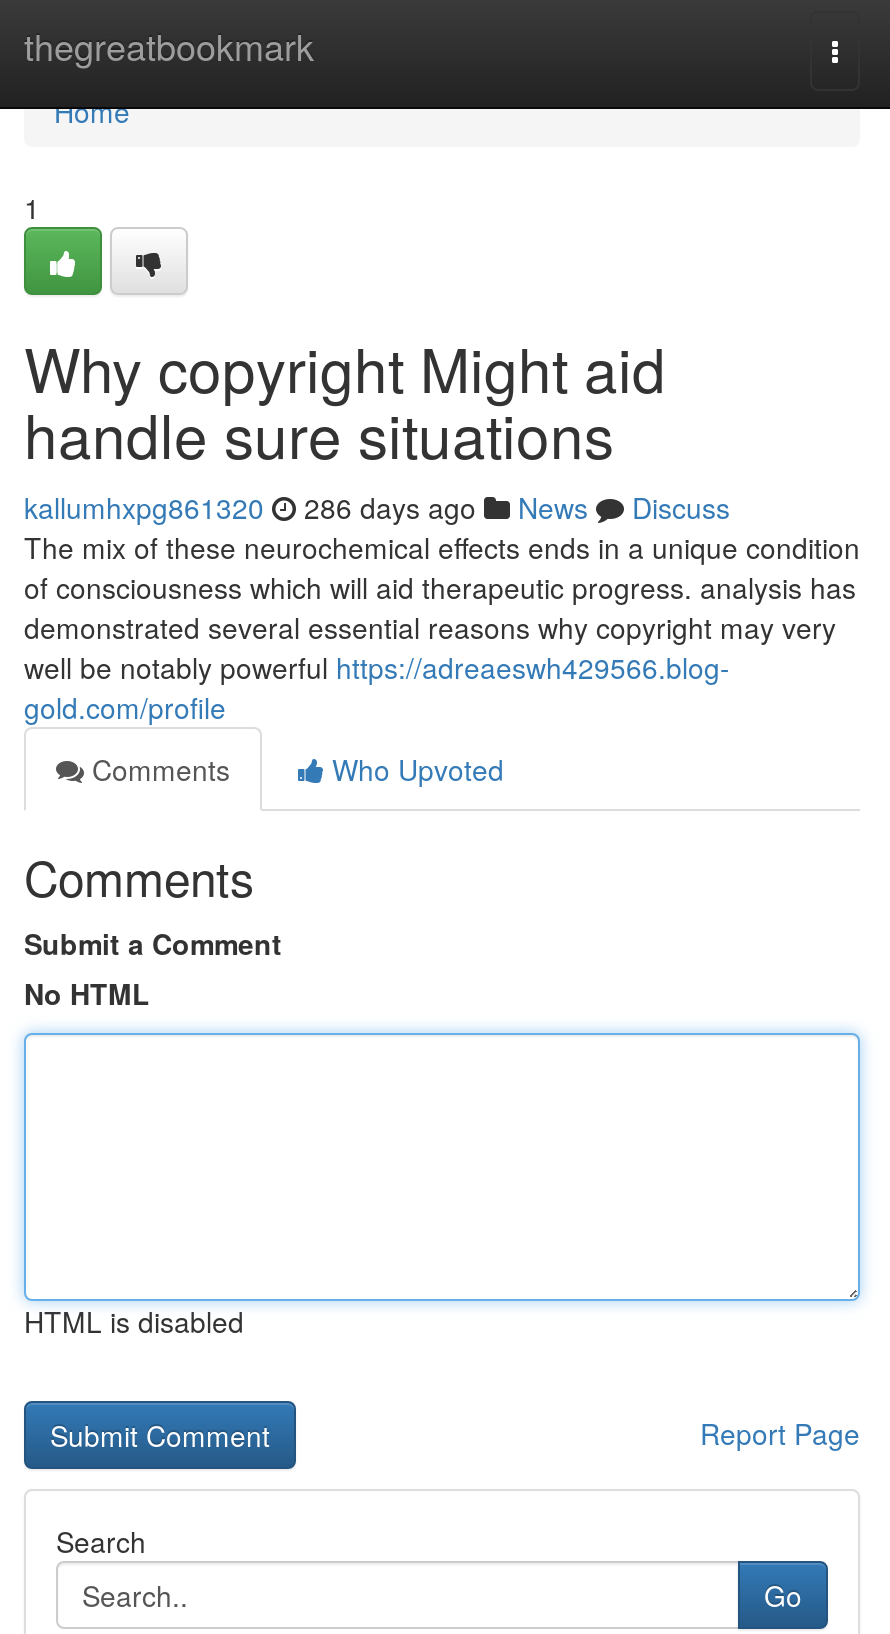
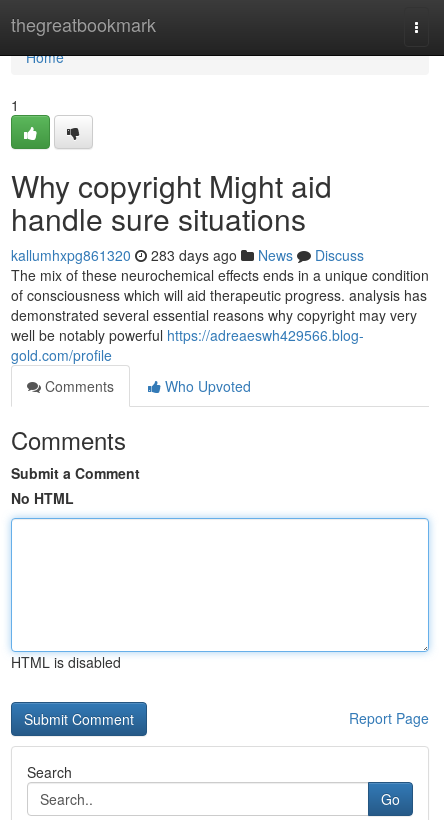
[24,487,730,527] kallumhxpg861320 286 days ago News Discuss -> [11,245,364,265] kallumhxpg861320 283 days ago News Discuss

